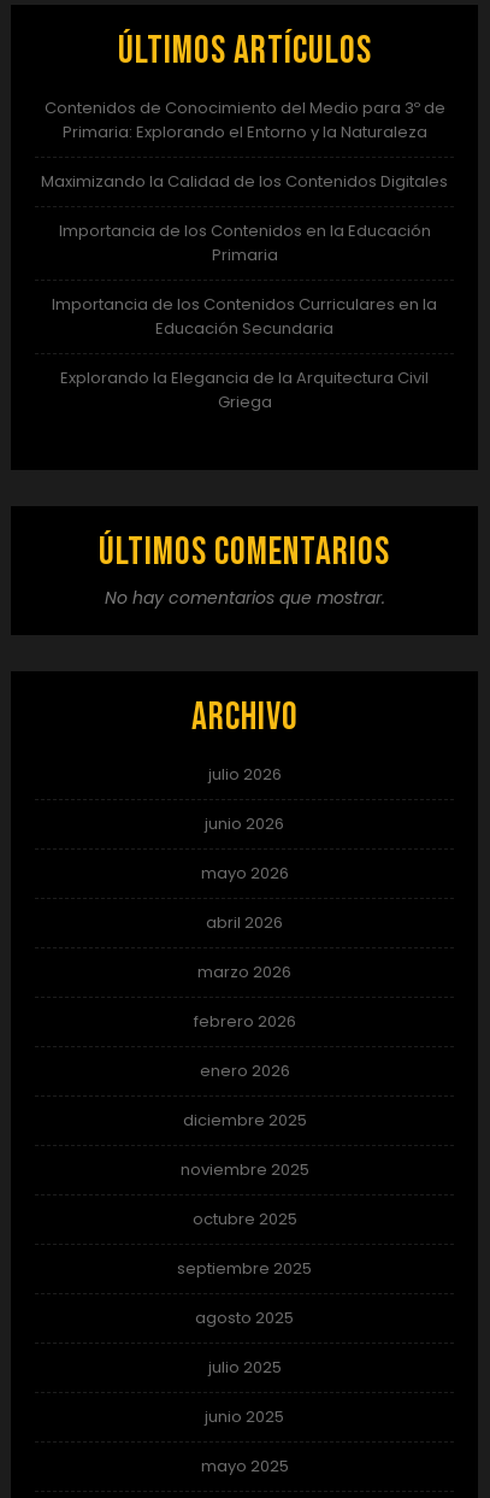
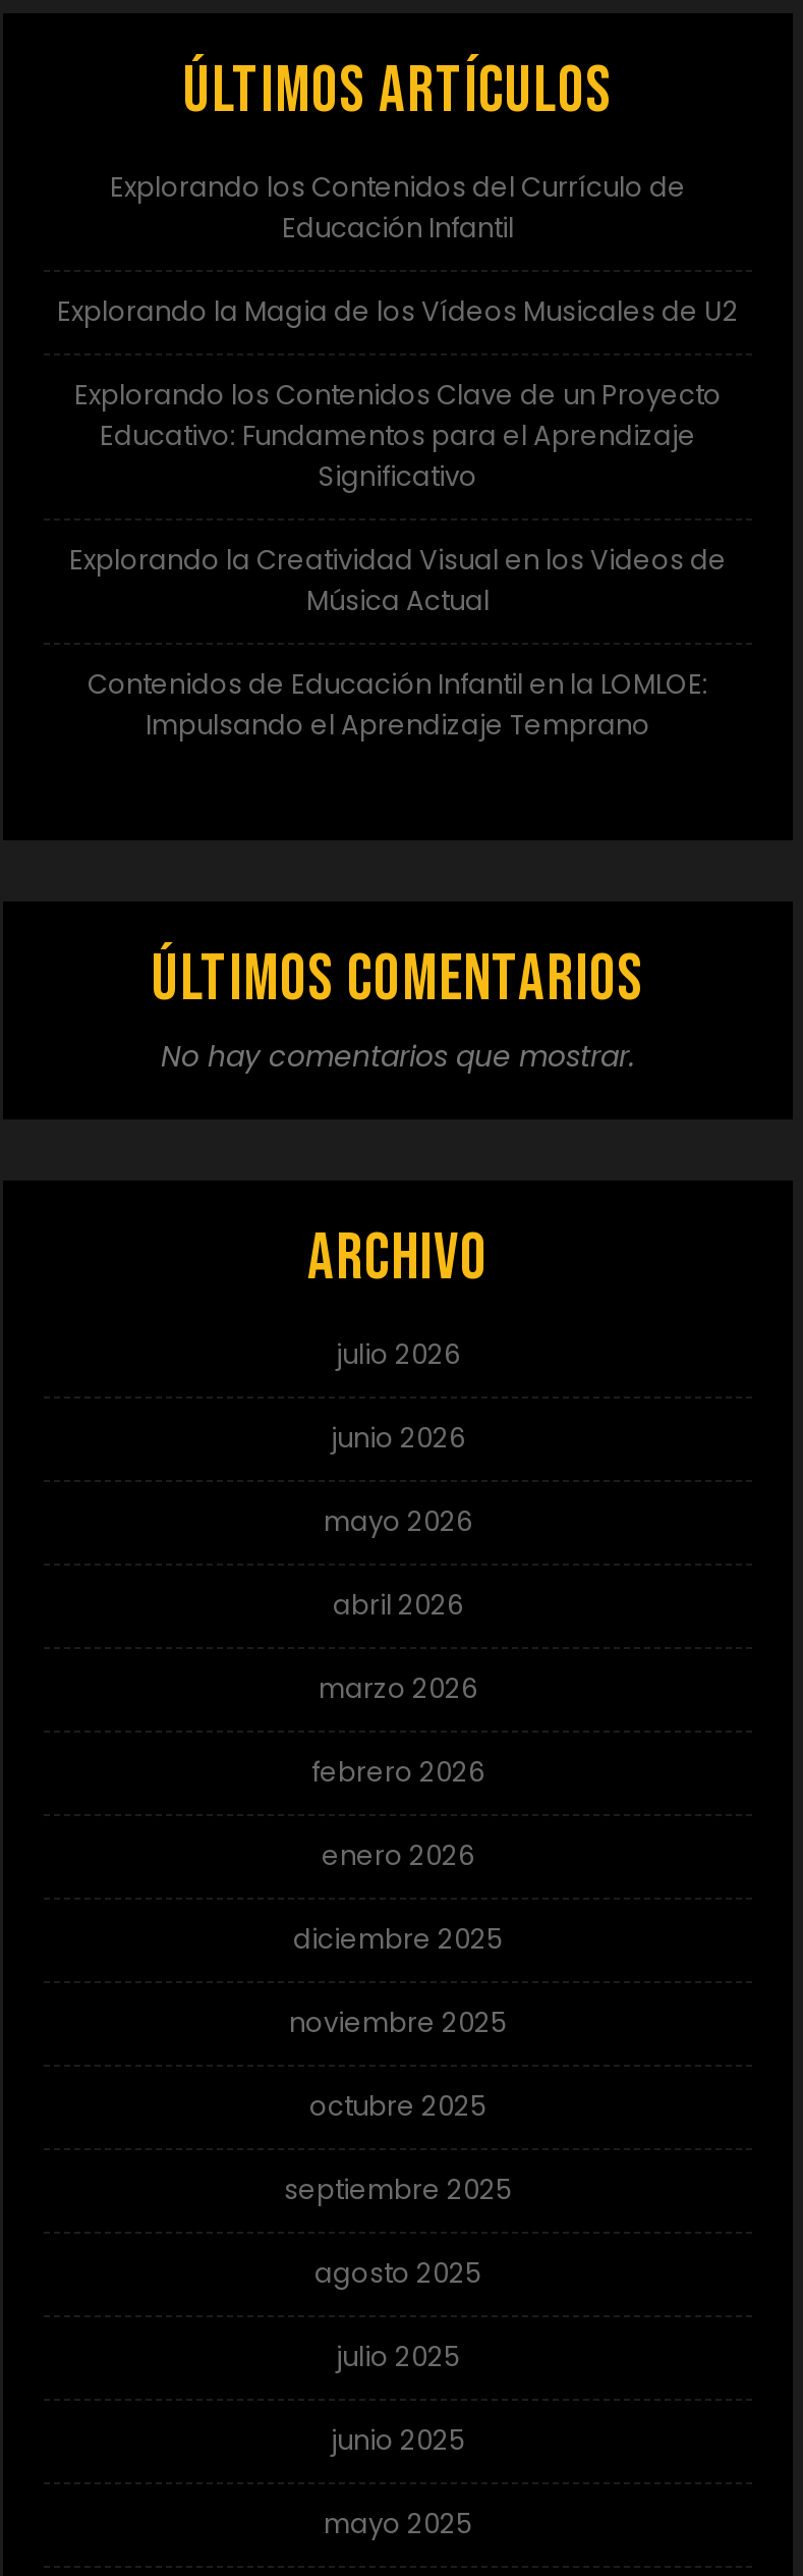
[44,97,445,144] Contenidos de Conocimiento del Medio para 3º de | Primaria: Explorando el Entorno y la Naturaleza -> [110,169,686,248] Explorando los Contenidos del Currículo de | Educación Infantil
[41,170,448,193] Maximizando la Calidad de los Contenidos Digitales -> [57,293,739,332] Explorando la Magia de los Vídeos Musicales de U2
[58,220,430,267] Importancia de los Contenidos en la Educación | Primaria -> [74,377,722,497] Explorando los Contenidos Clave de un Proyecto | Educativo: Fundamentos para el Aprendizaje | Significativo
[52,293,437,340] Importancia de los Contenidos Curriculares en la | Educación Secundaria -> [69,542,727,621] Explorando la Creatividad Visual en los Videos de | Música Actual
[60,367,429,414] Explorando la Elegancia de la Arquitectura Civil | Griega -> [88,666,708,745] Contenidos de Educación Infantil en la LOMLOE: | Impulsando el Aprendizaje Temprano

